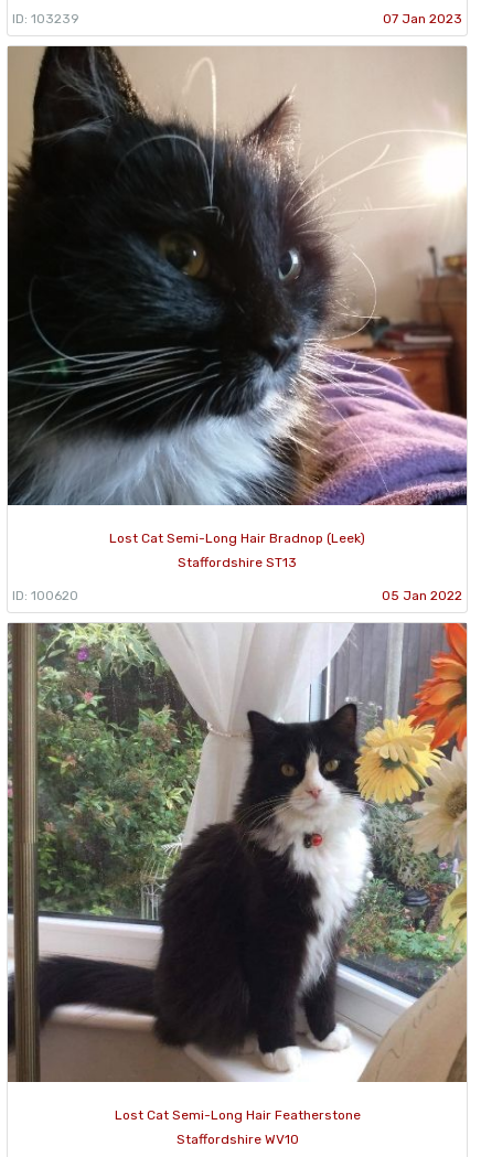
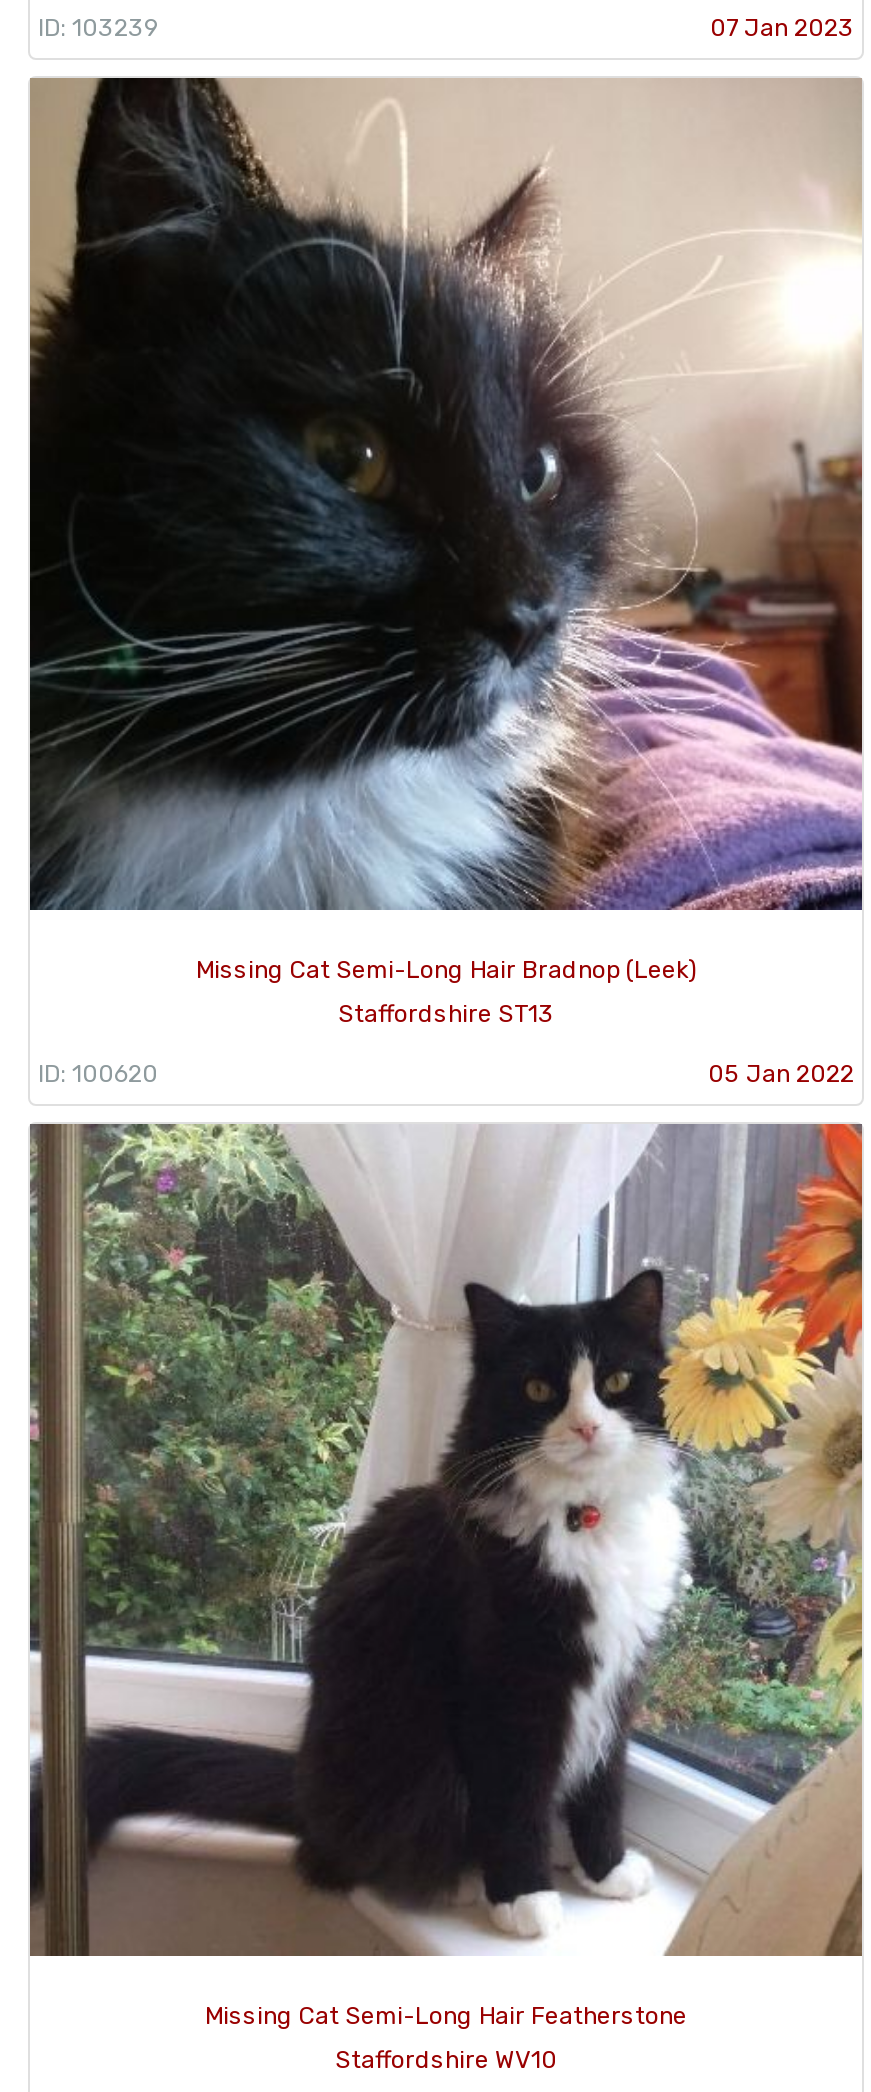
[109,530,365,546] Lost Cat Semi-Long Hair Bradnop (Leek) -> [196,955,696,983] Missing Cat Semi-Long Hair Bradnop (Leek)
[114,1107,360,1122] Lost Cat Semi-Long Hair Featherstone -> [205,2001,687,2029] Missing Cat Semi-Long Hair Featherstone

